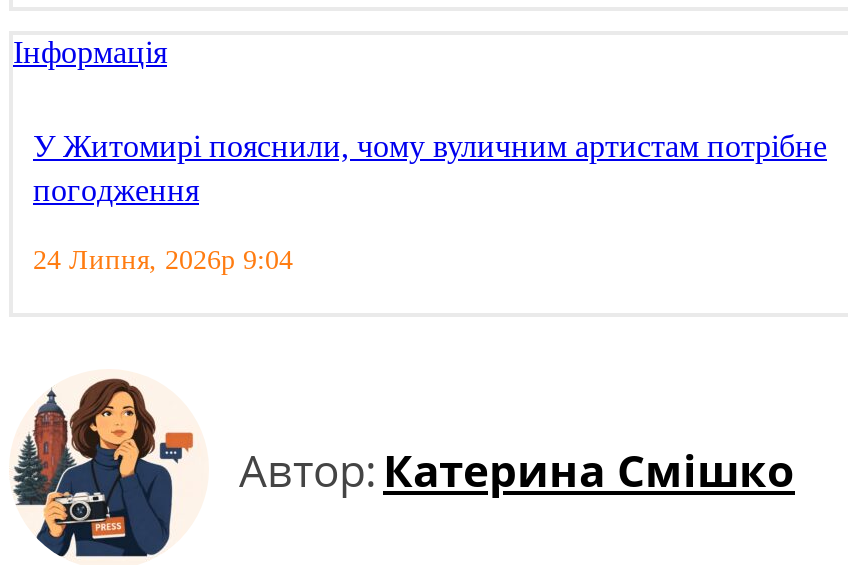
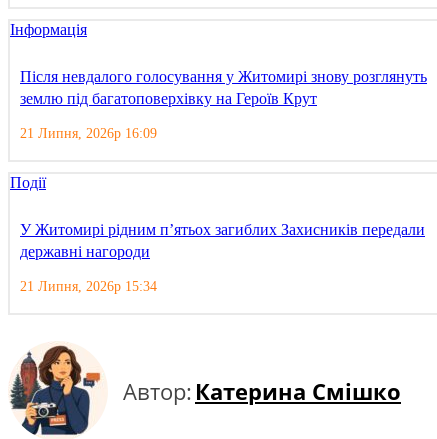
[33,128,827,274] У Житомирі пояснили, чому вуличним артистам потрібне | погодження | 24 Липня, 2026р 9:04 -> [10,67,427,293] Після невдалого голосування у Житомирі знову розглянуть | землю під багатоповерхівку на Героїв Крут | 21 Липня, 2026р 16:09 | Події | У Житомирі рідним п’ятьох загиблих Захисників передали | державні нагороди | 21 Липня, 2026р 15:34

